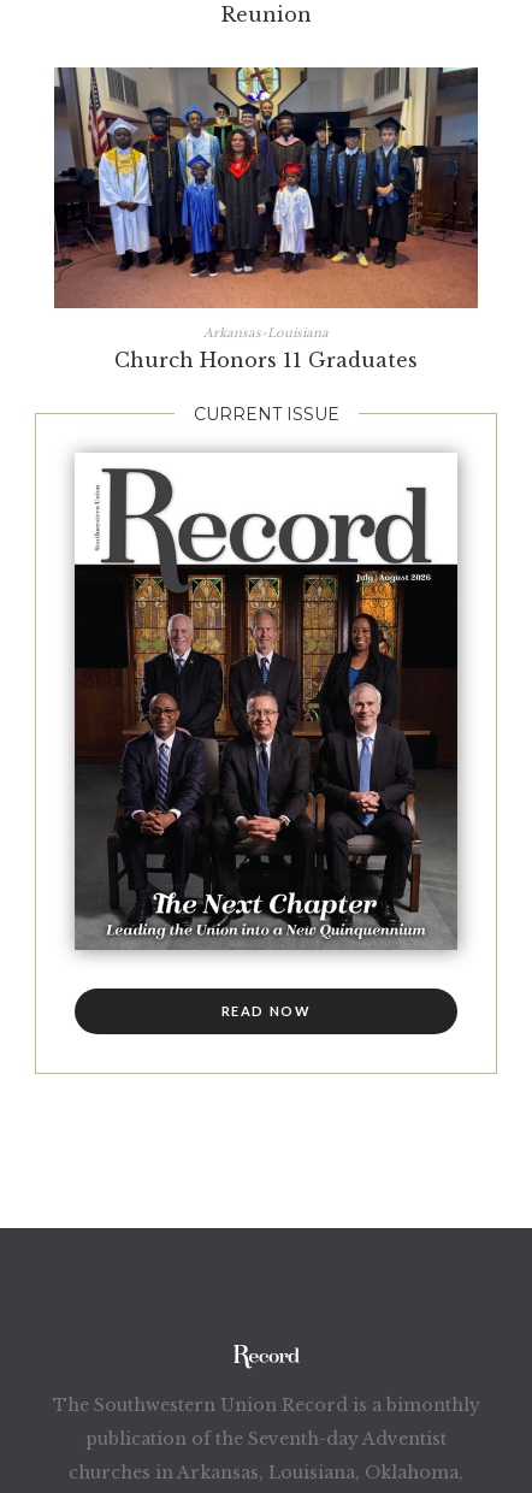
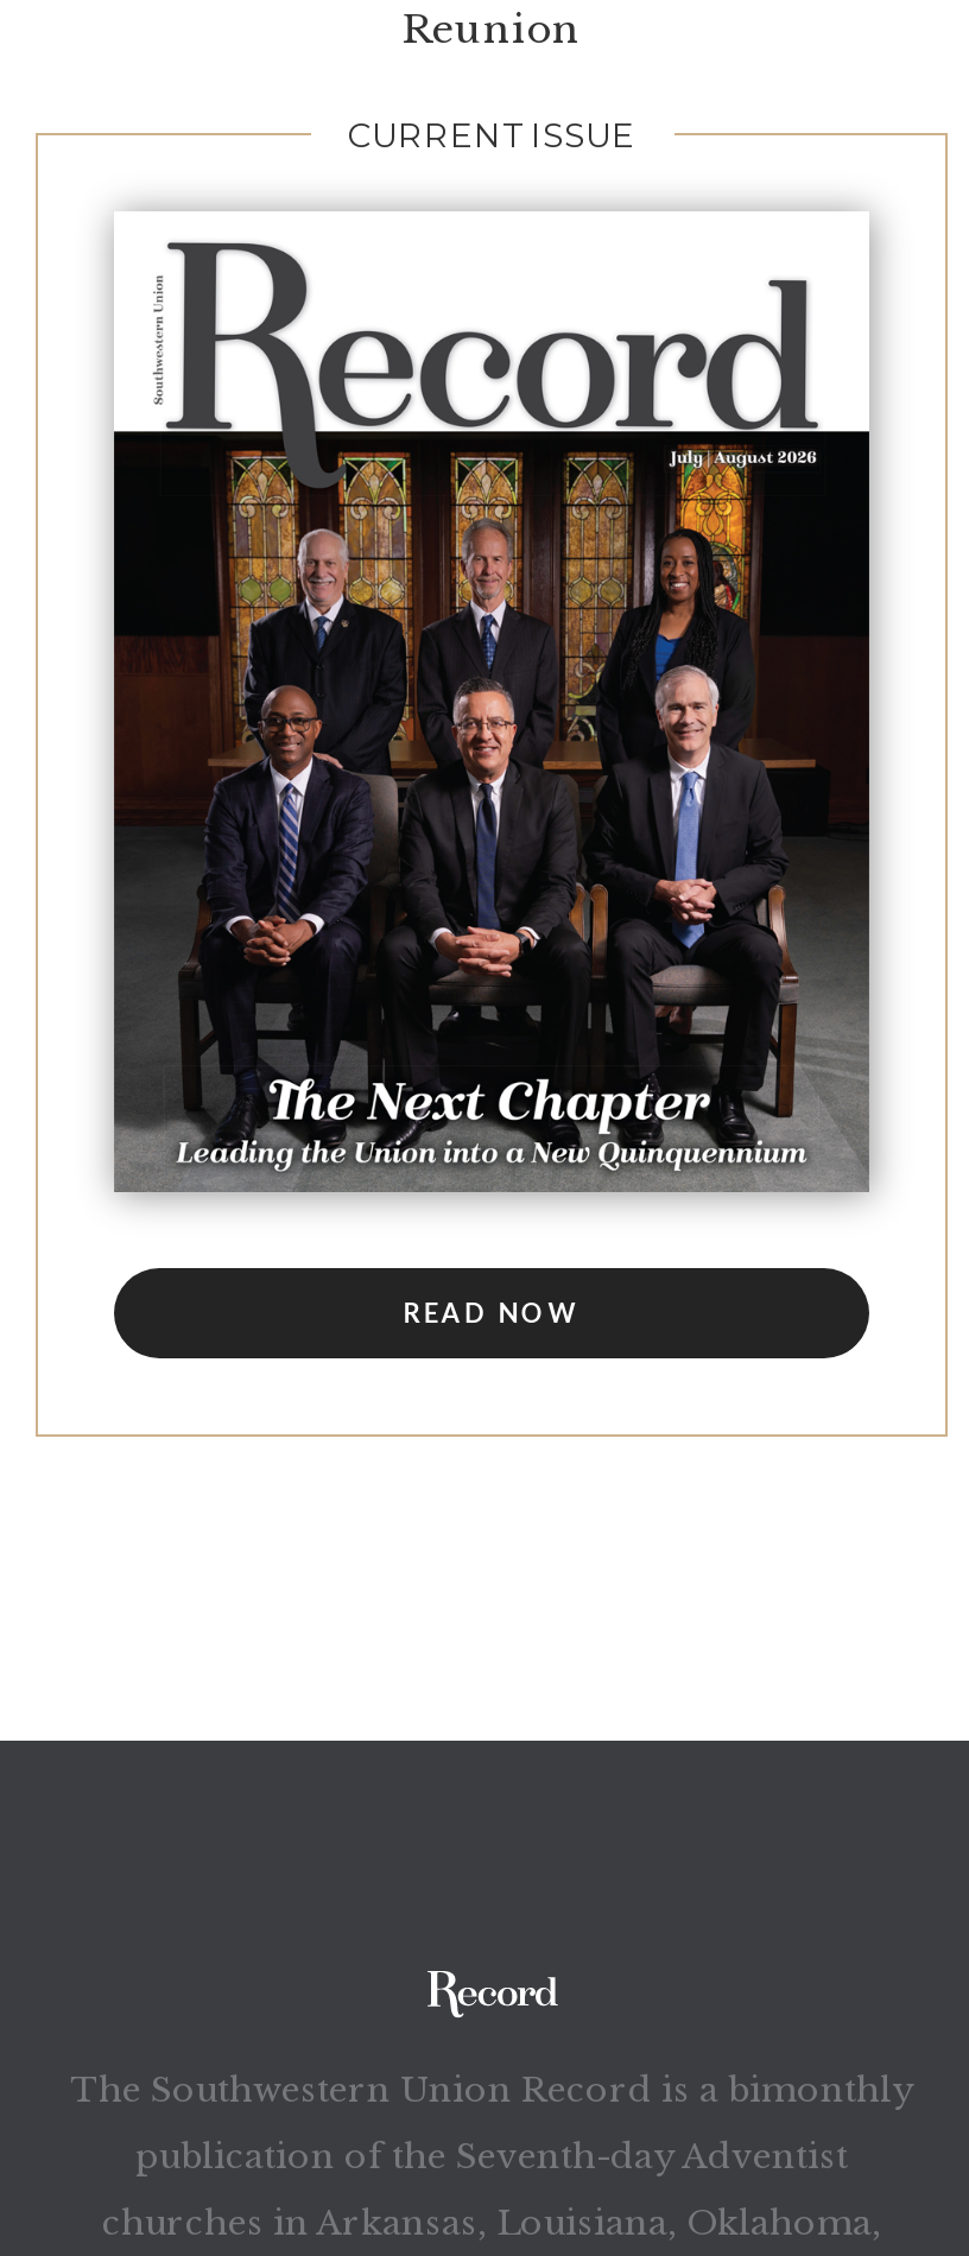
[53,66,479,372] [image] | Arkansas-Louisiana | Church Honors 11 Graduates -> none

